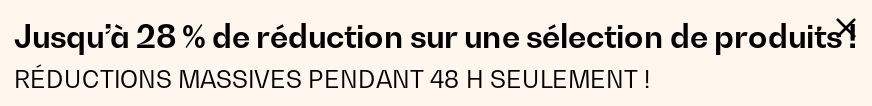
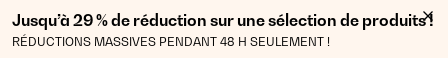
[14,16,858,56] Jusqu’à 28 % de réduction sur une sélection de produits ! -> [12,10,434,30] Jusqu’à 29 % de réduction sur une sélection de produits !

